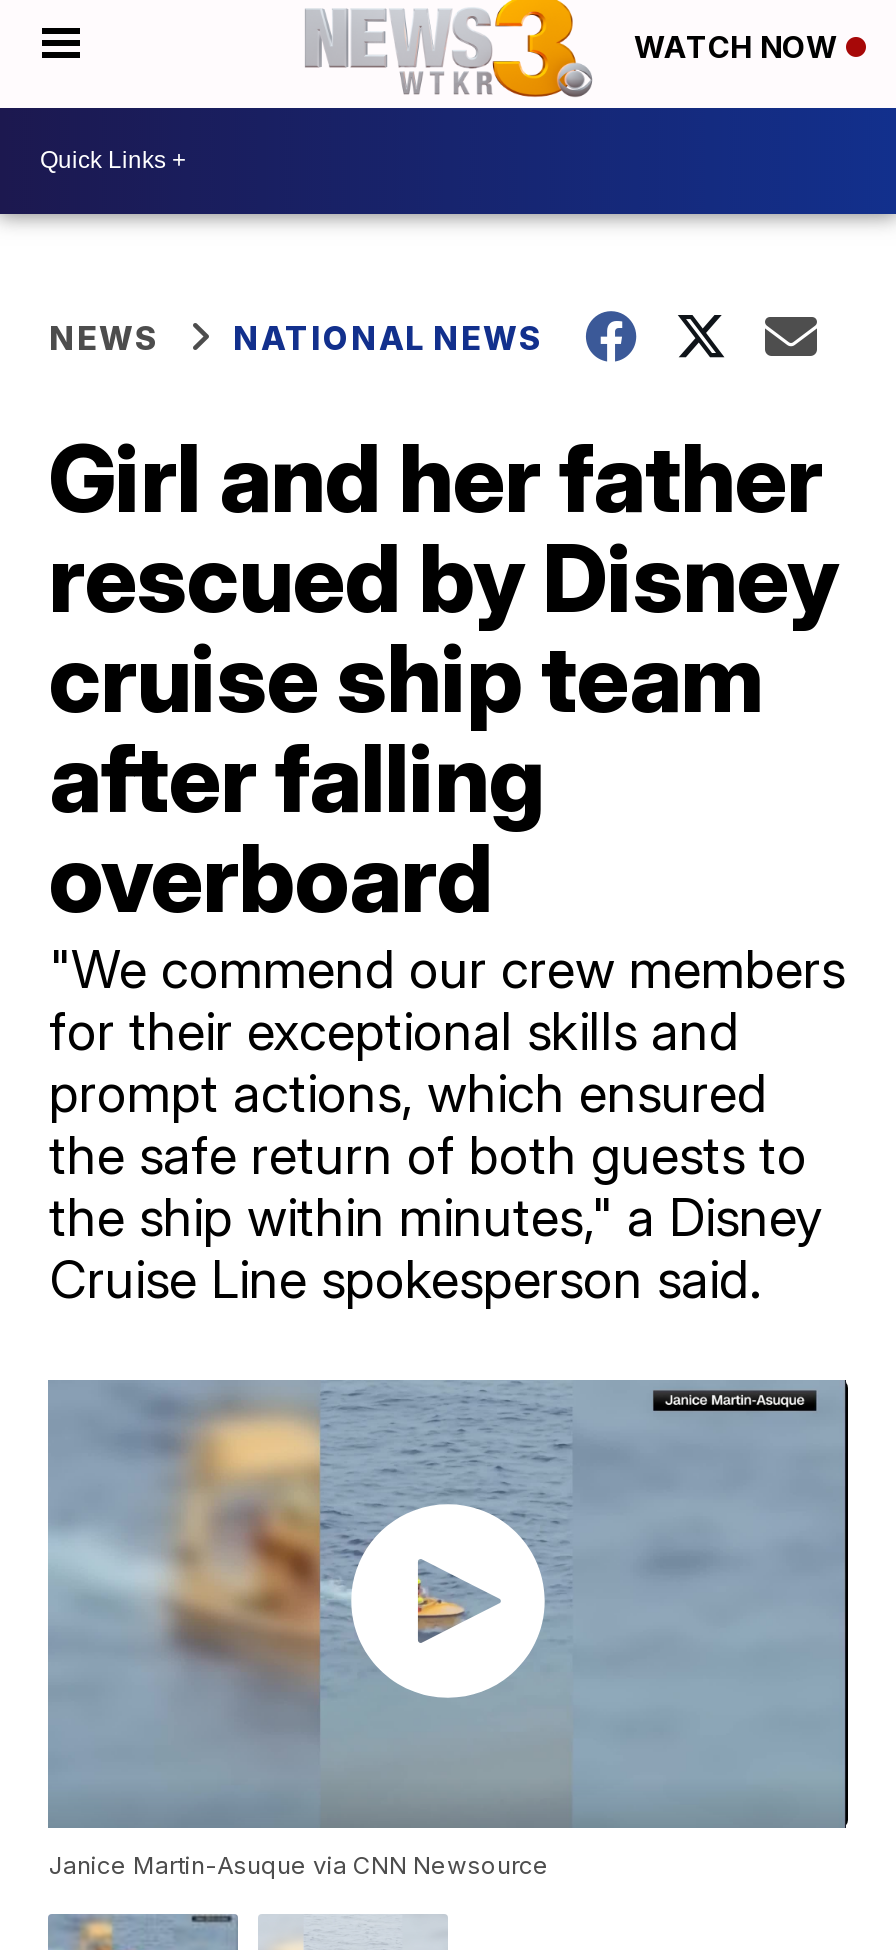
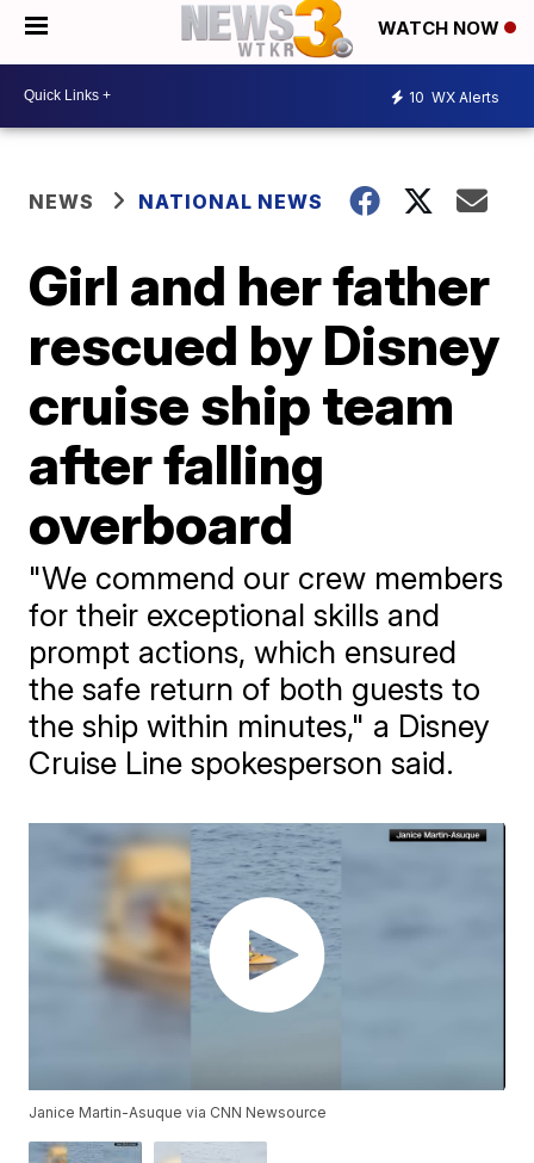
none -> [409,89,499,106] 10 WX Alerts

